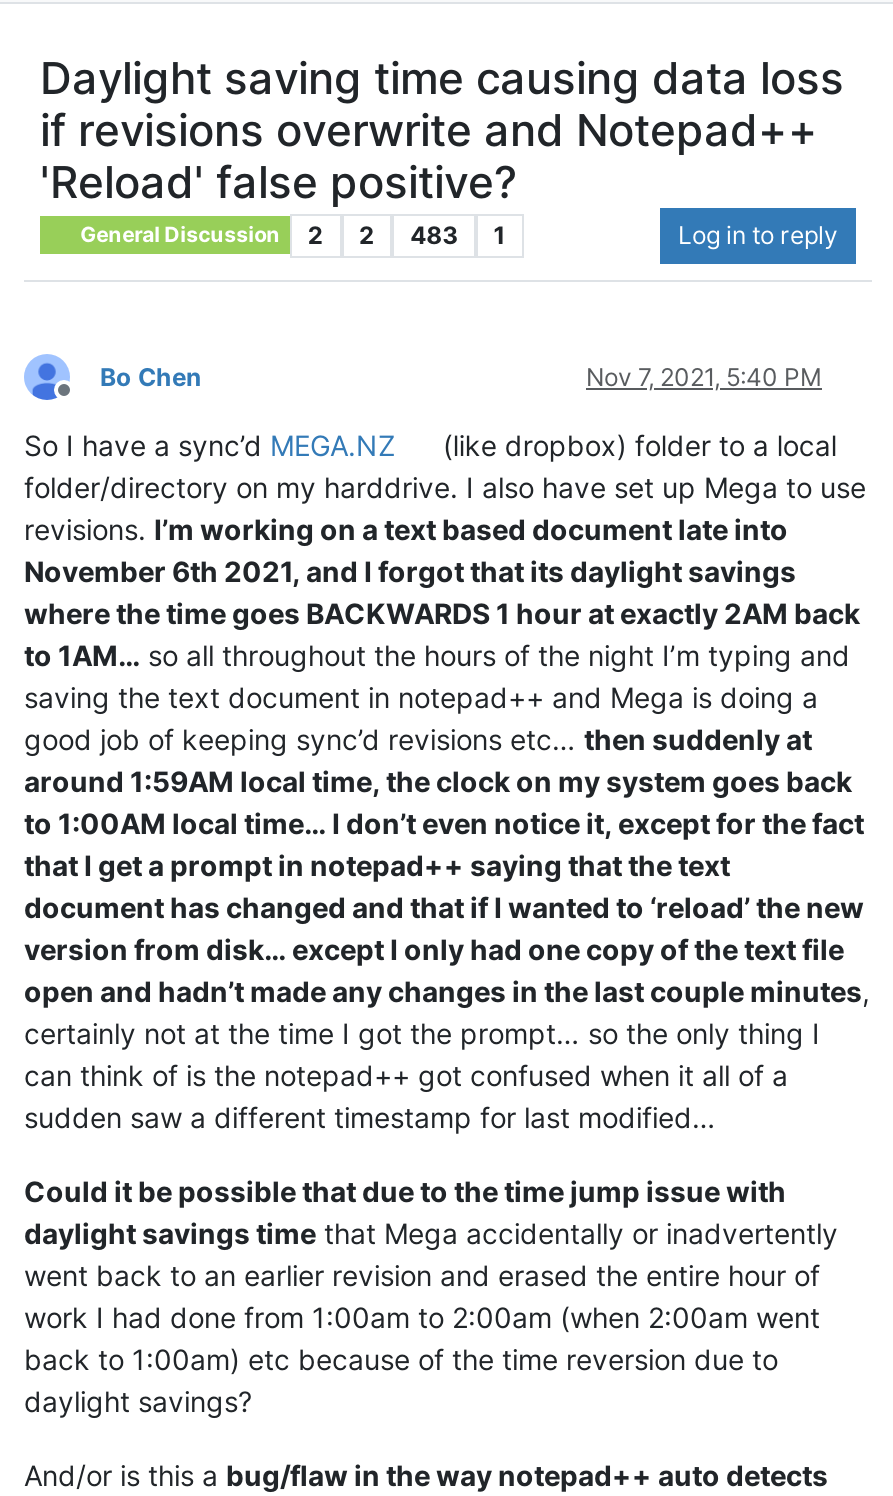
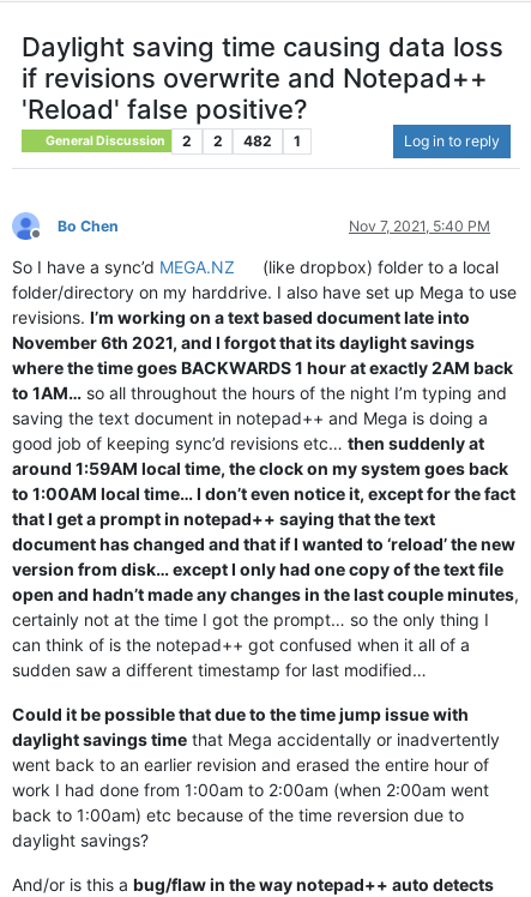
[76,220,505,250] General Discussion 2 2 483 1 -> [43,132,301,150] General Discussion 2 2 482 1

